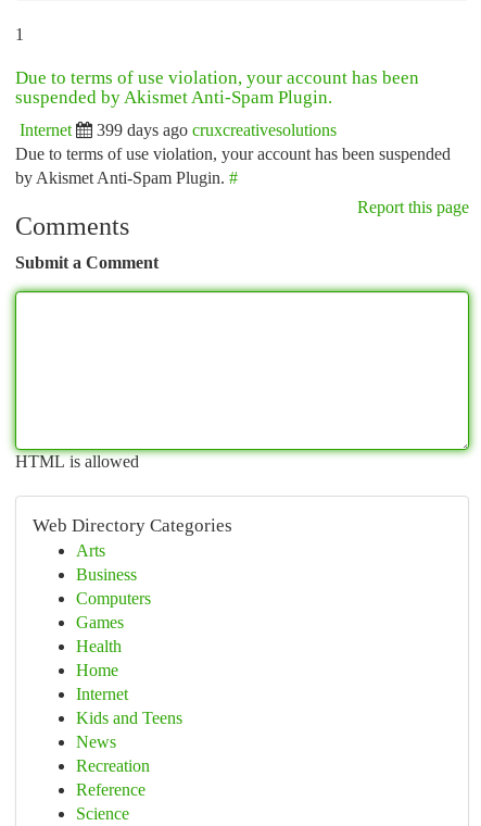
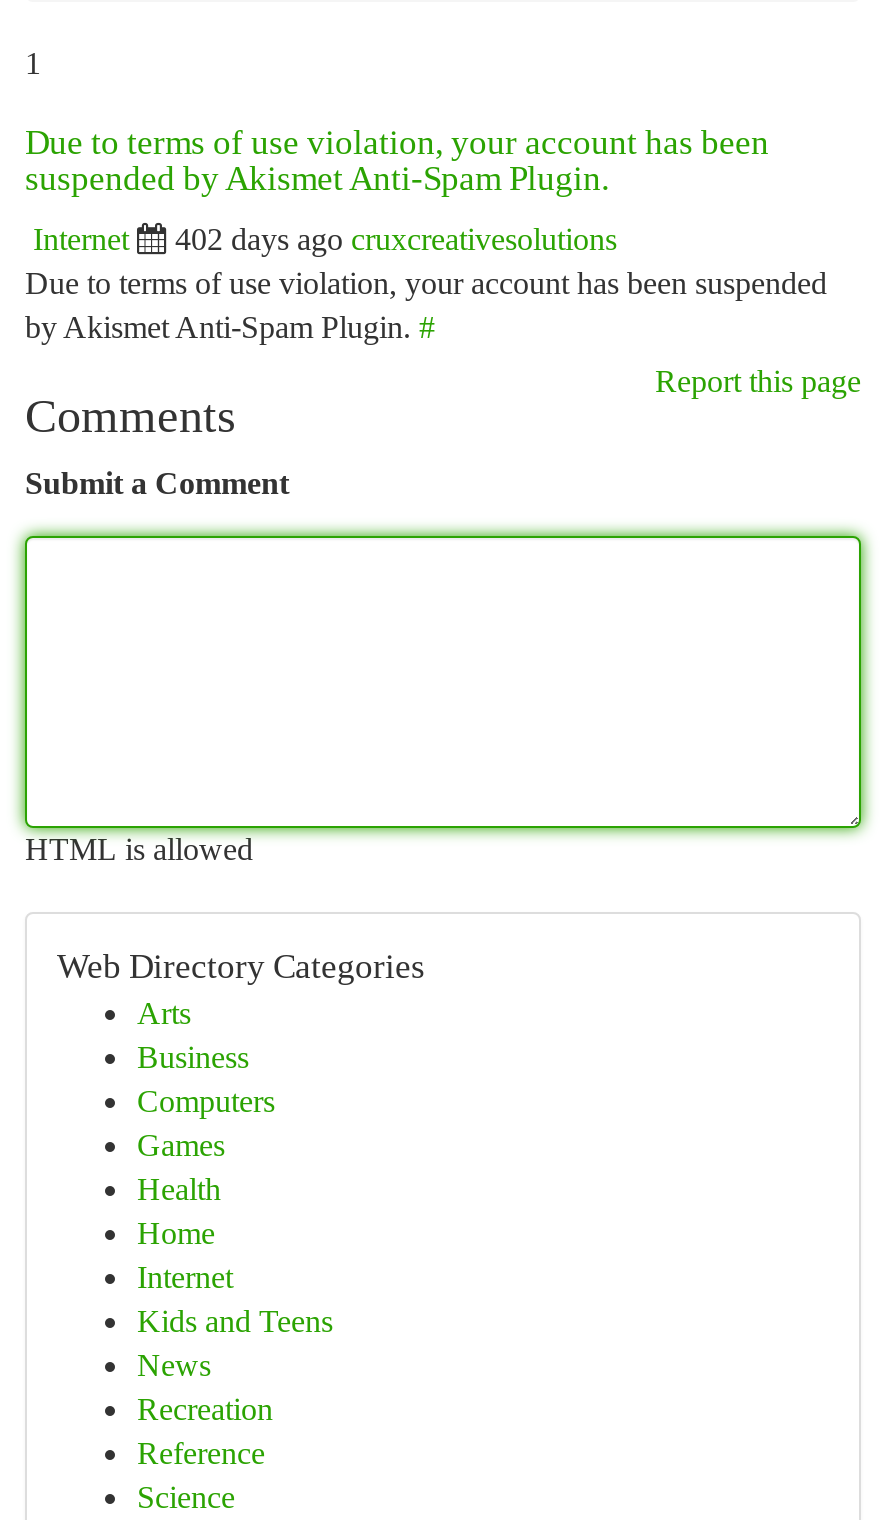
[97,121,337,139] 399 days ago cruxcreativesolutions -> [175,222,617,256] 402 days ago cruxcreativesolutions

